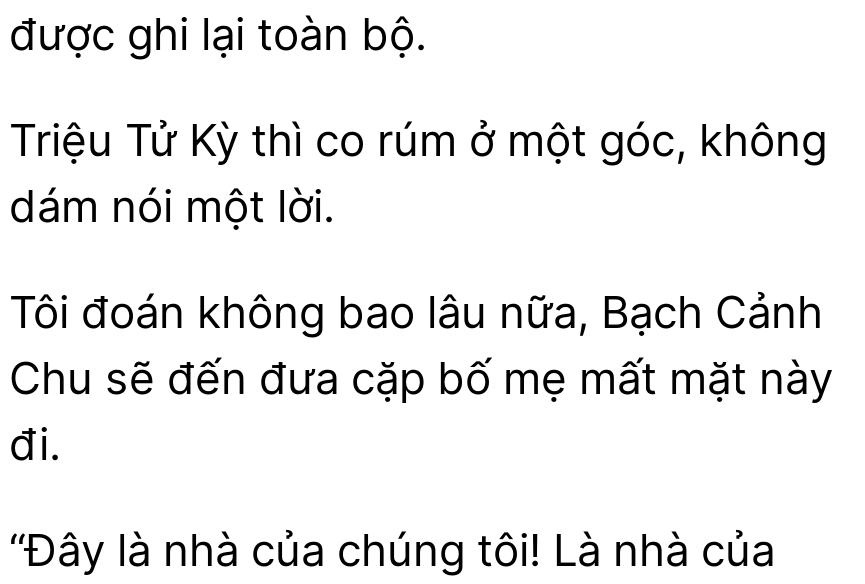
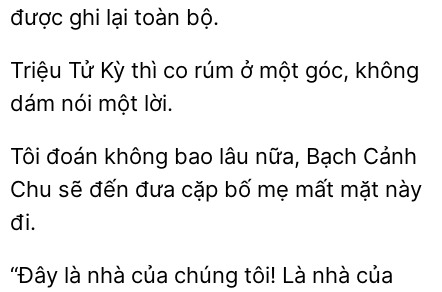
[9,114,827,166] Triệu | Kỳ thì | ở một góc, không -> [10,57,419,83] Triệu Tử | thì co | ở một | không
[9,286,833,404] Tôi đoán không bao lâu nữa, Bạch Cảnh | Chu sẽ đến | bố | mất mặt này -> [10,143,422,202] Tôi | không | lâu nữa, Bạch Cảnh | Chu sẽ đến đưa cặp | mẹ mất mặt này

